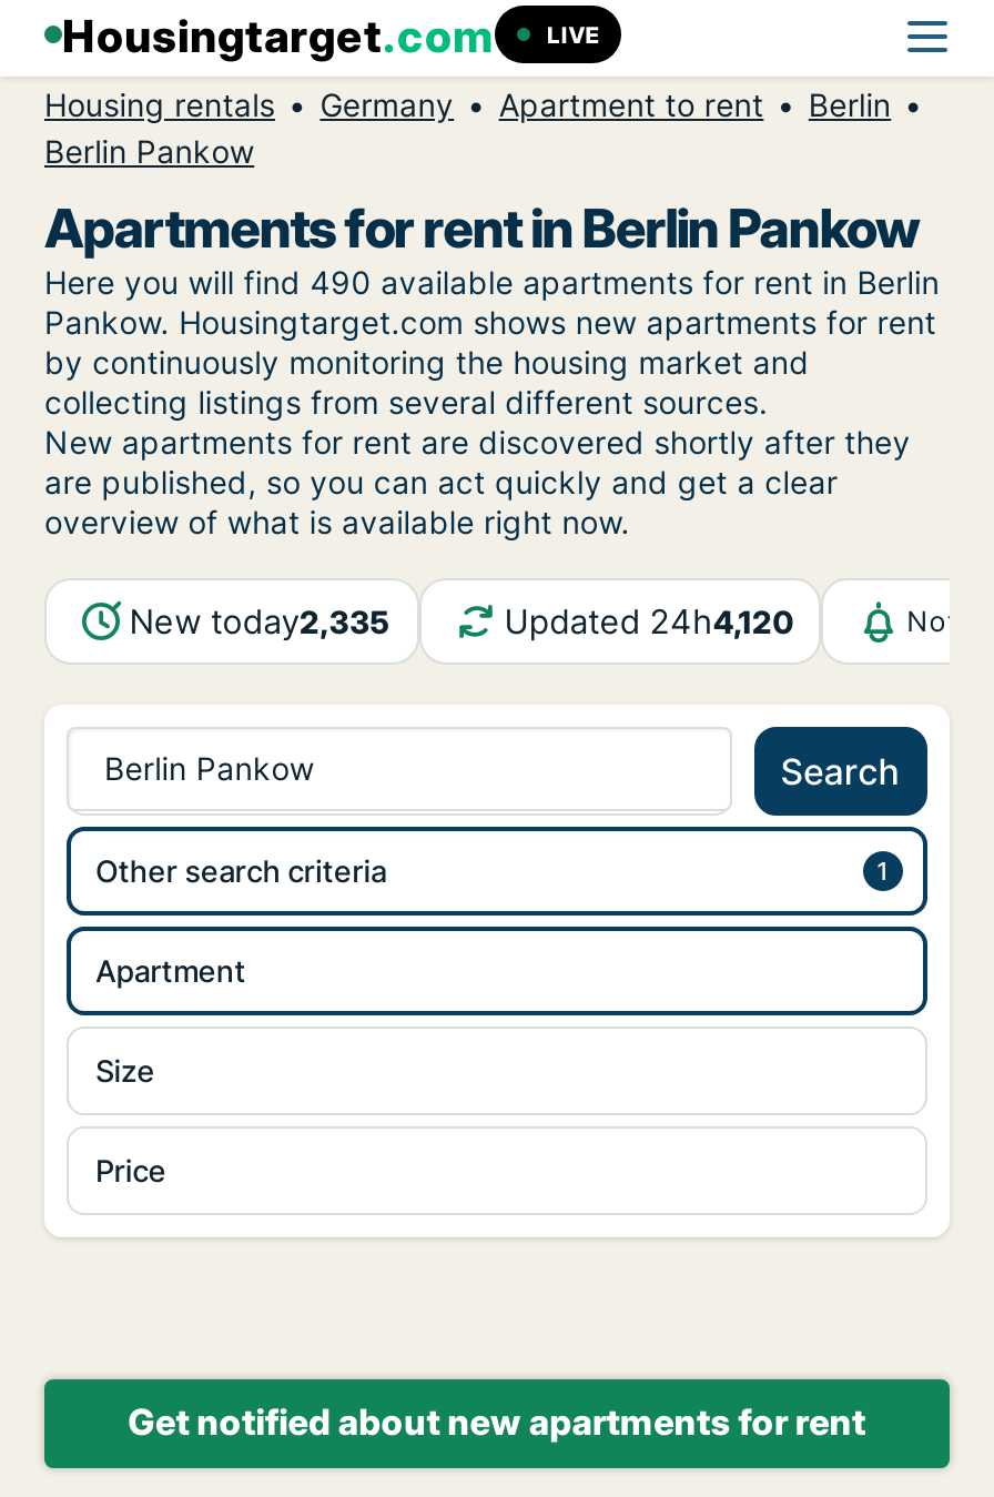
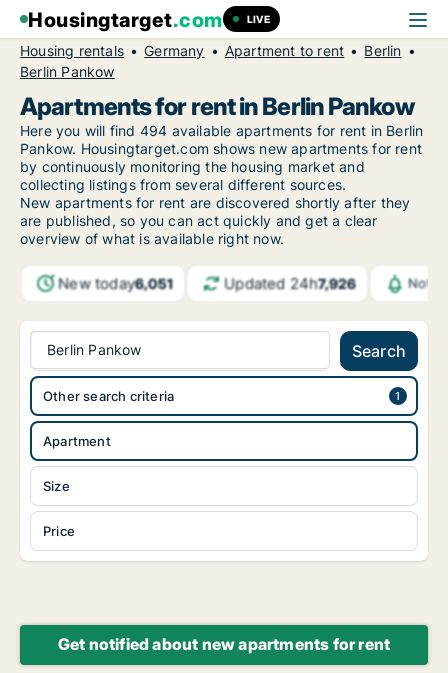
[44,263,939,301] Here you will find 490 available apartments for rent in Berlin -> [20,122,423,139] Here you will find 494 available apartments for rent in Berlin
[129,601,390,643] New today2,335 -> [58,274,173,293] New today6,051
[504,601,793,643] Updated 24h4,120 -> [224,274,356,293] Updated 24h7,926

